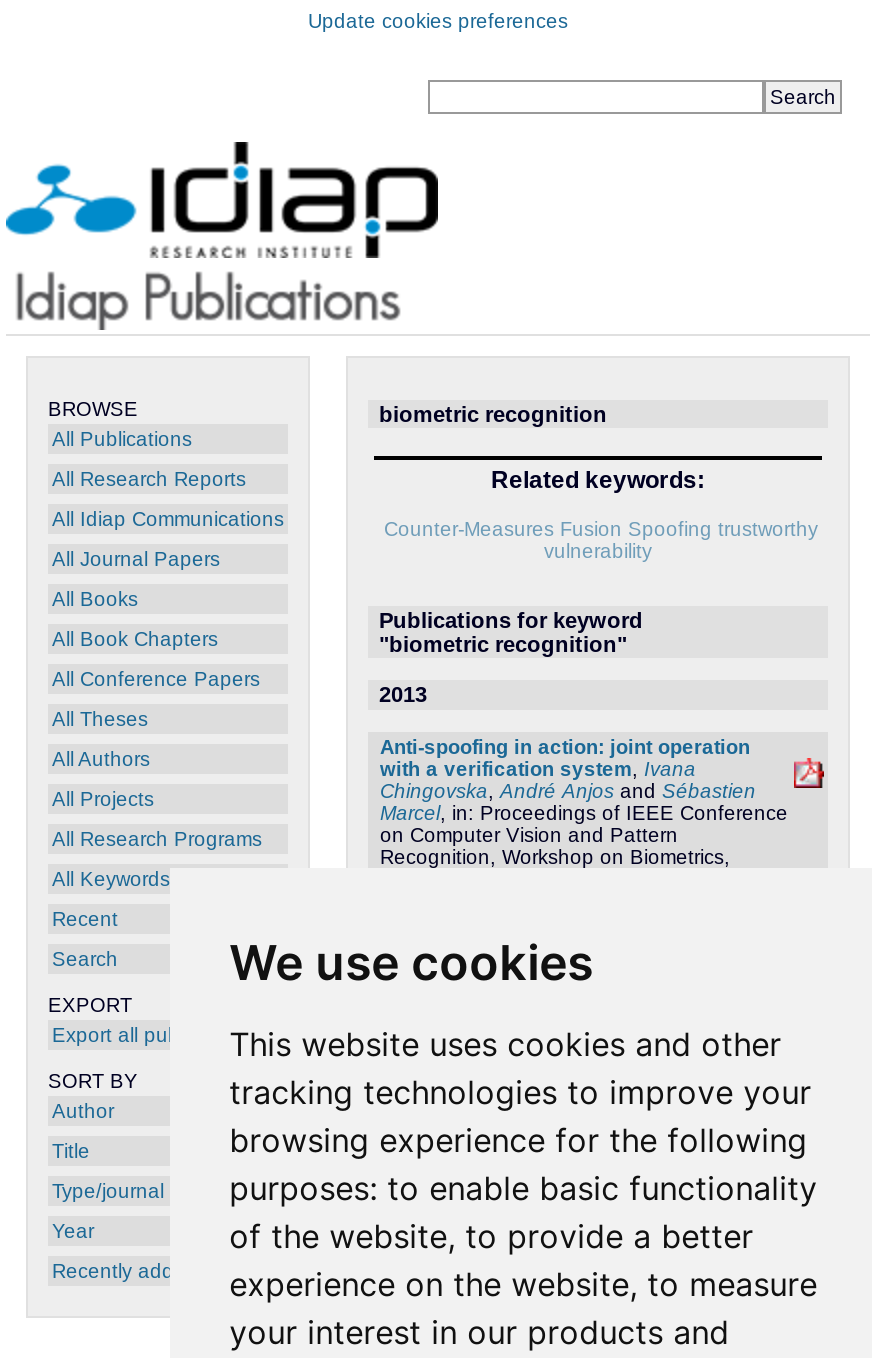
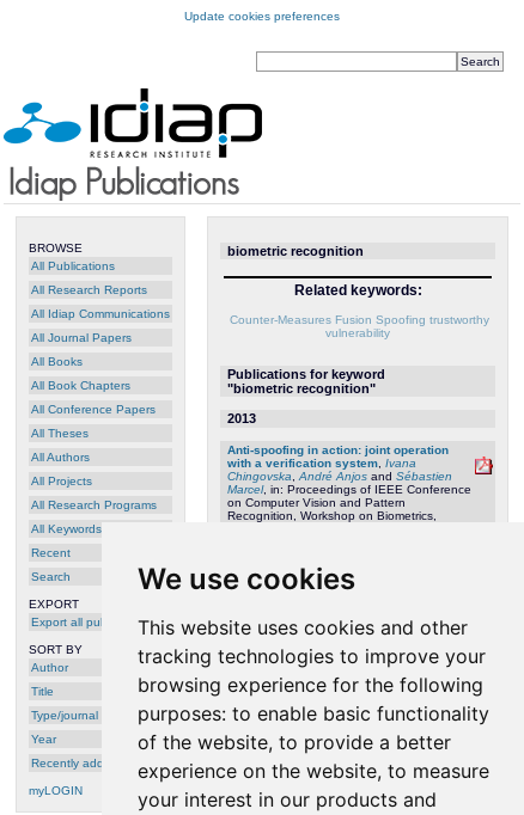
none -> [29,784,83,797] myLOGIN

